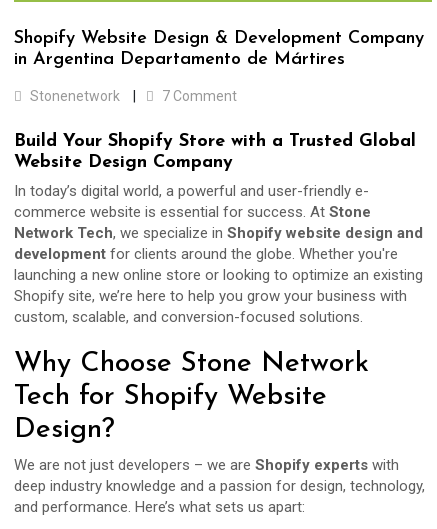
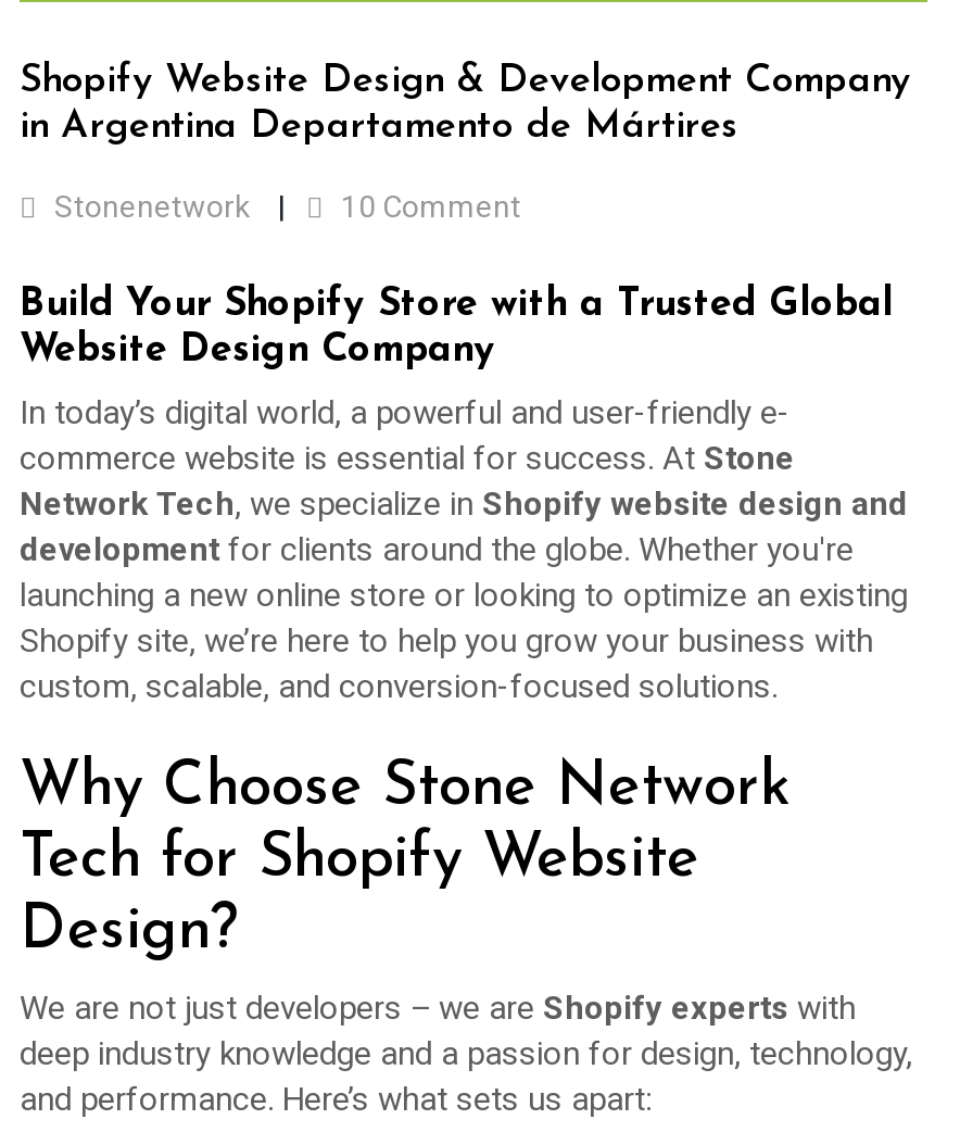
[159,88,237,104] 7 Comment -> [334,190,521,225] 10 Comment

